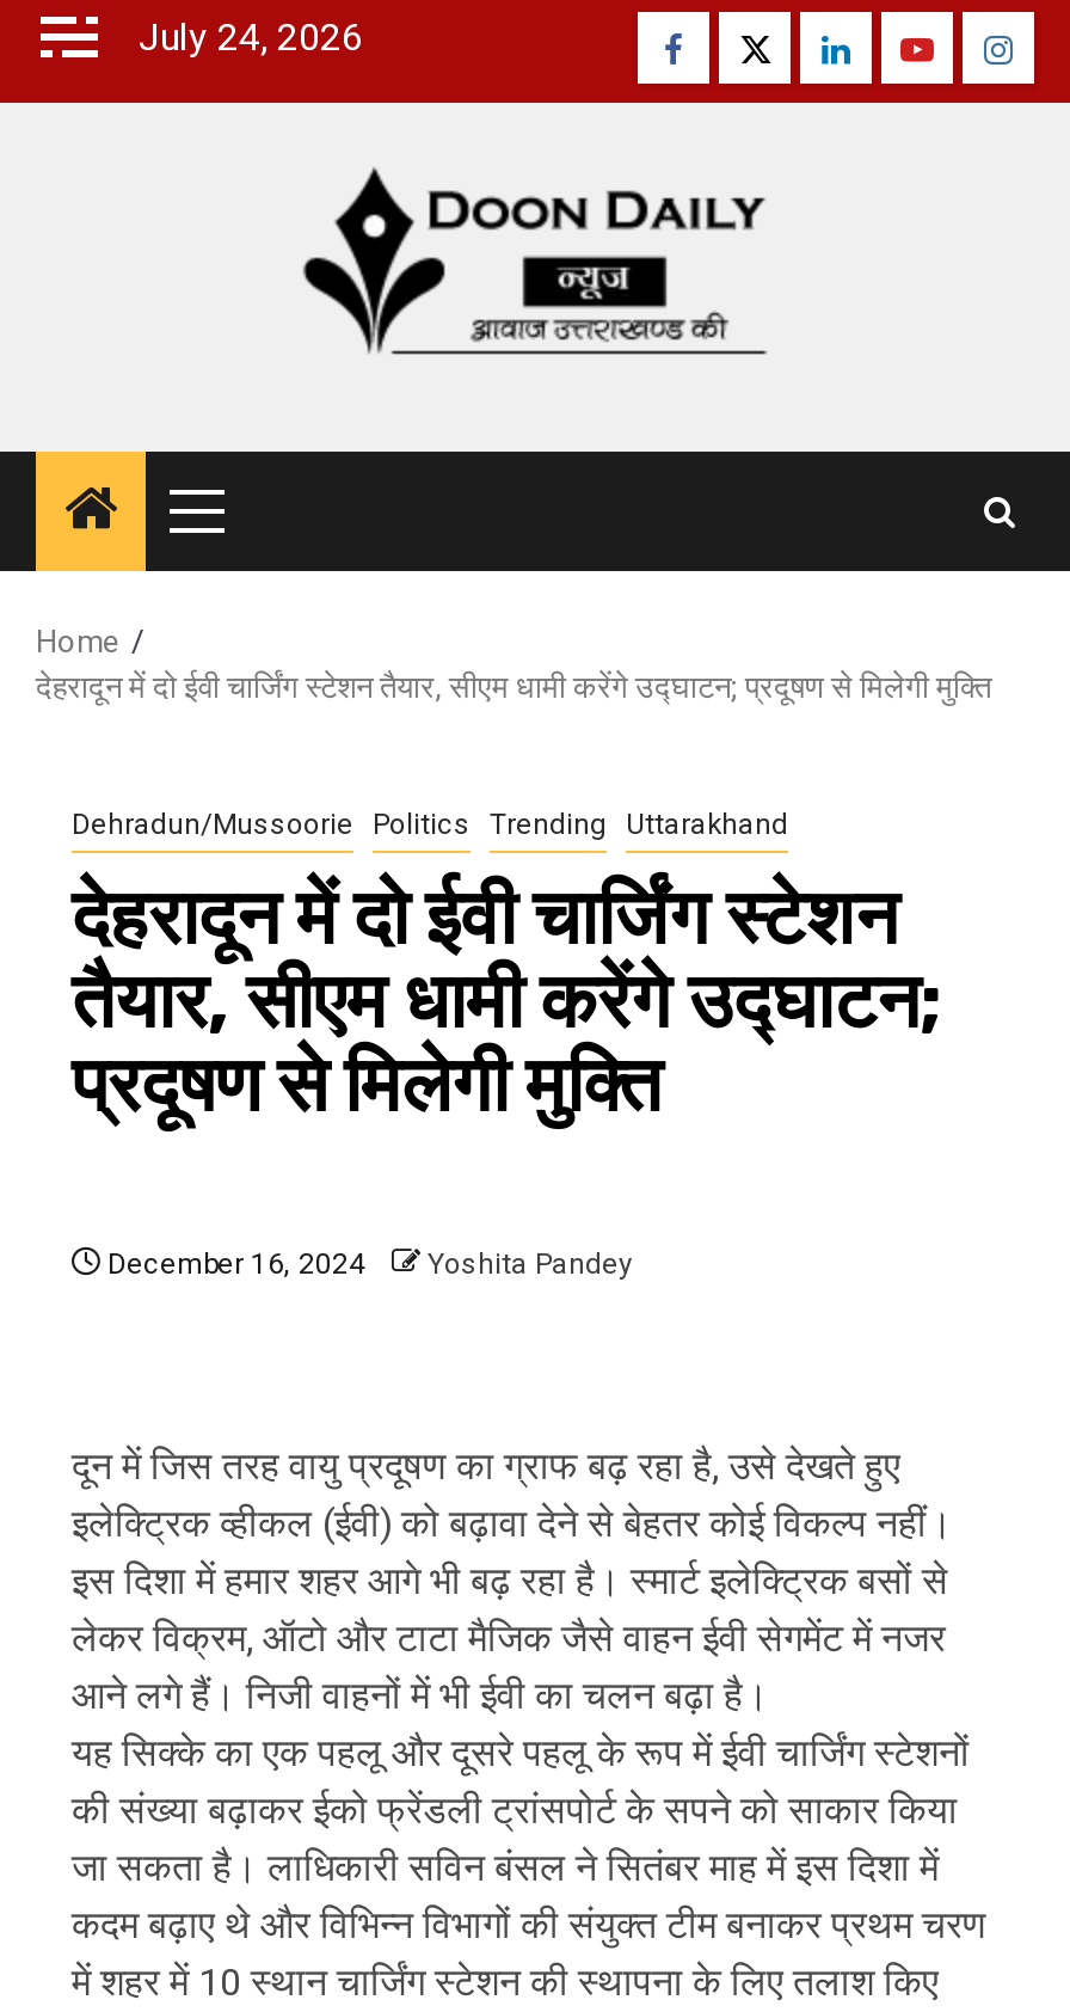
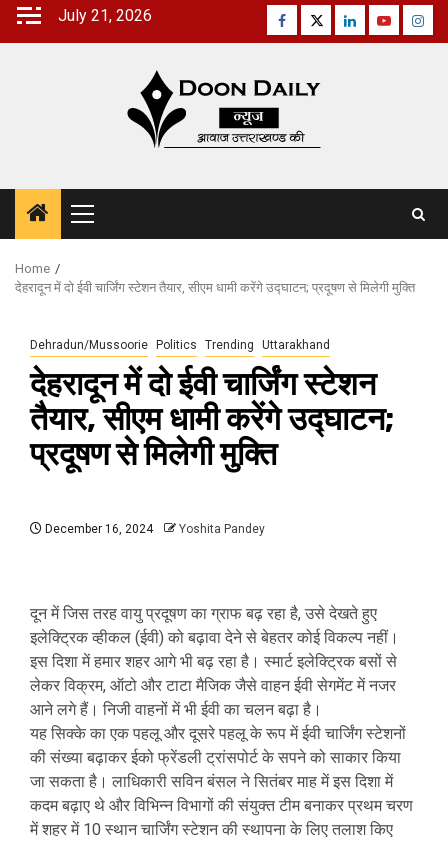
[139,14,363,60] July 24, 2026 -> [58,6,152,25] July 21, 2026

